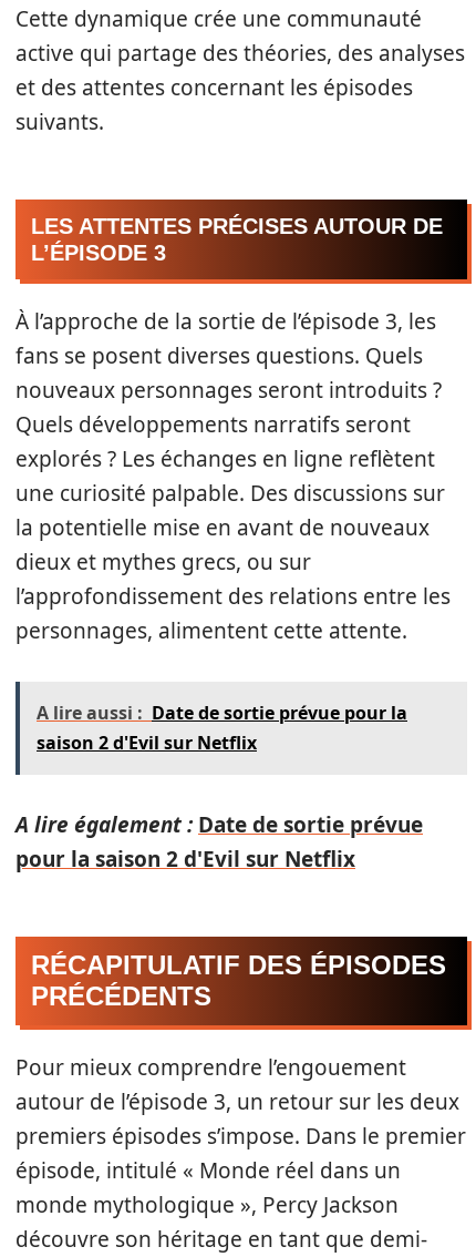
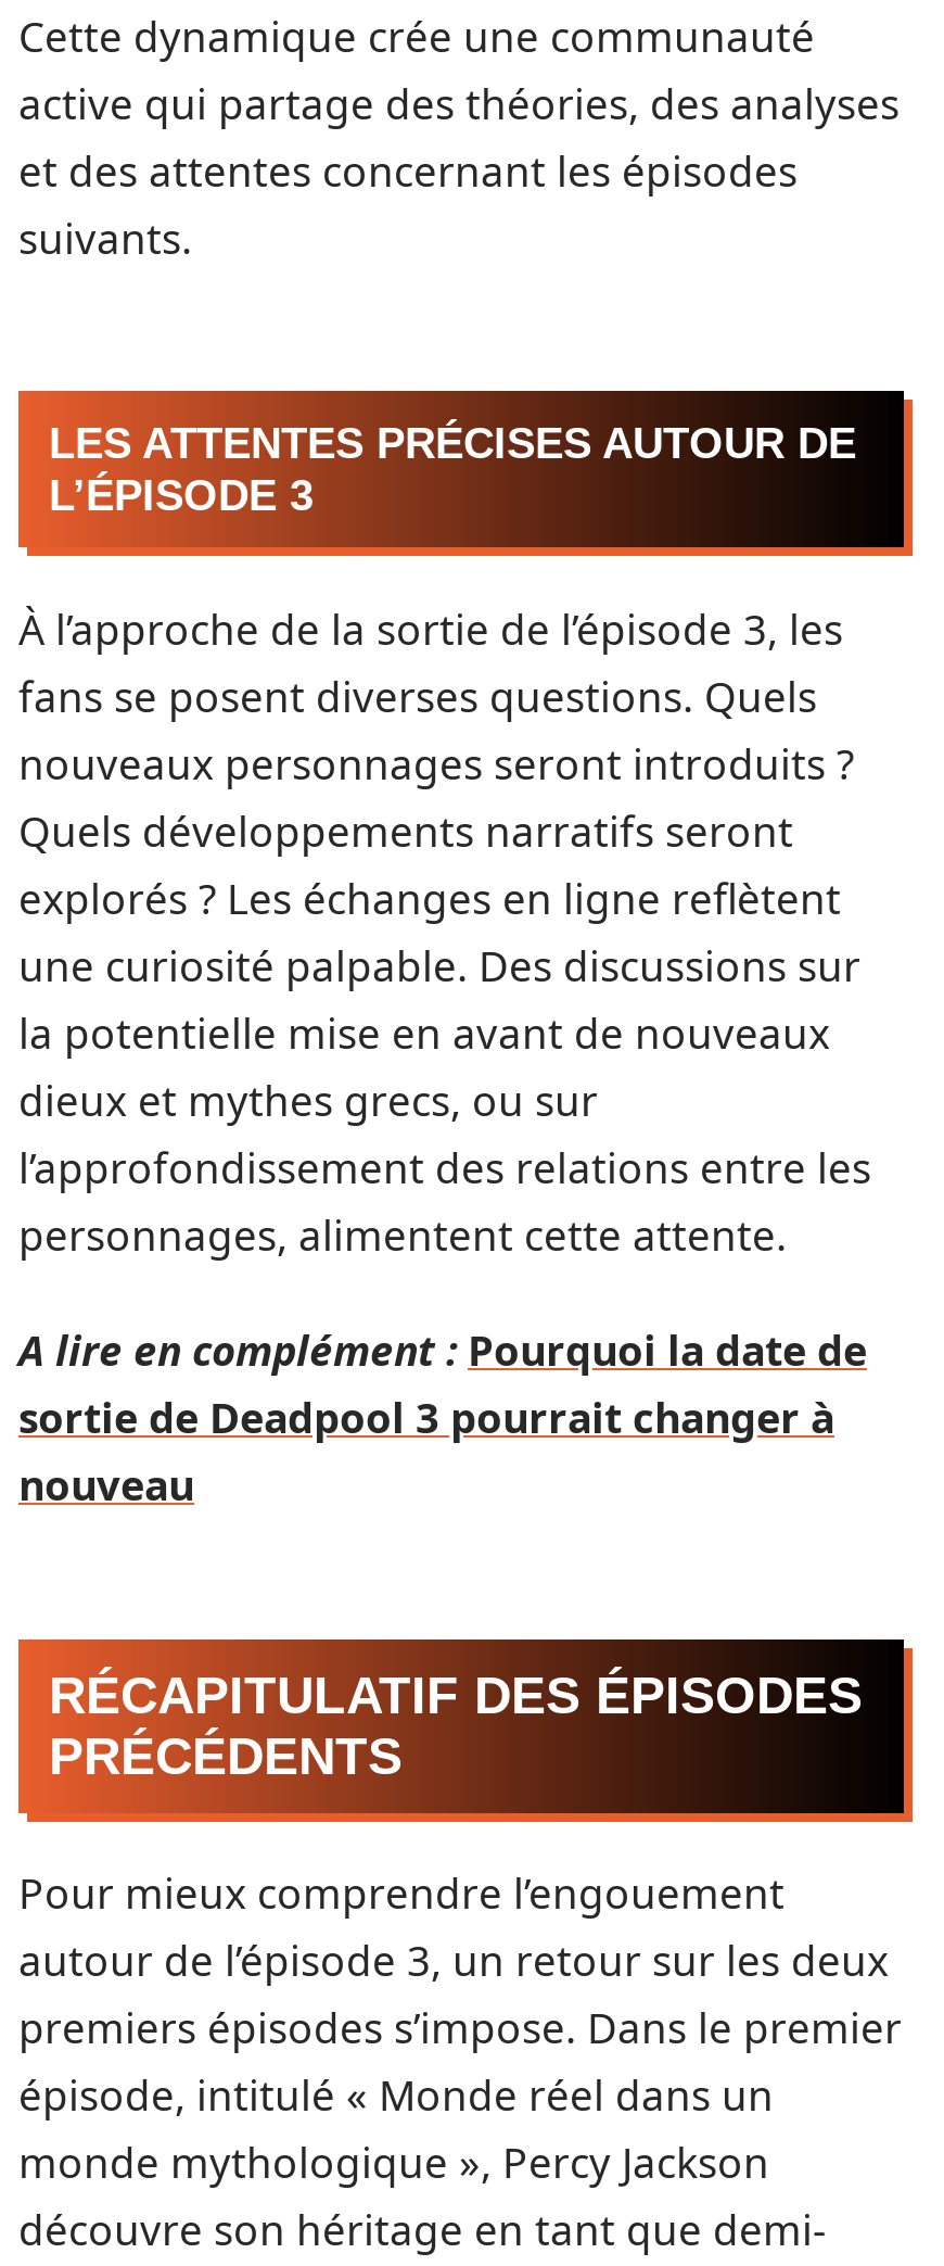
[15,700,423,873] A lire aussi : Date de sortie prévue pour la | saison 2 d'Evil sur Netflix | A lire également : Date de sortie prévue | pour la saison 2 d'Evil sur Netflix -> [18,1322,867,1514] A lire en complément : Pourquoi la date de | sortie de Deadpool 3 pourrait changer à | nouveau

